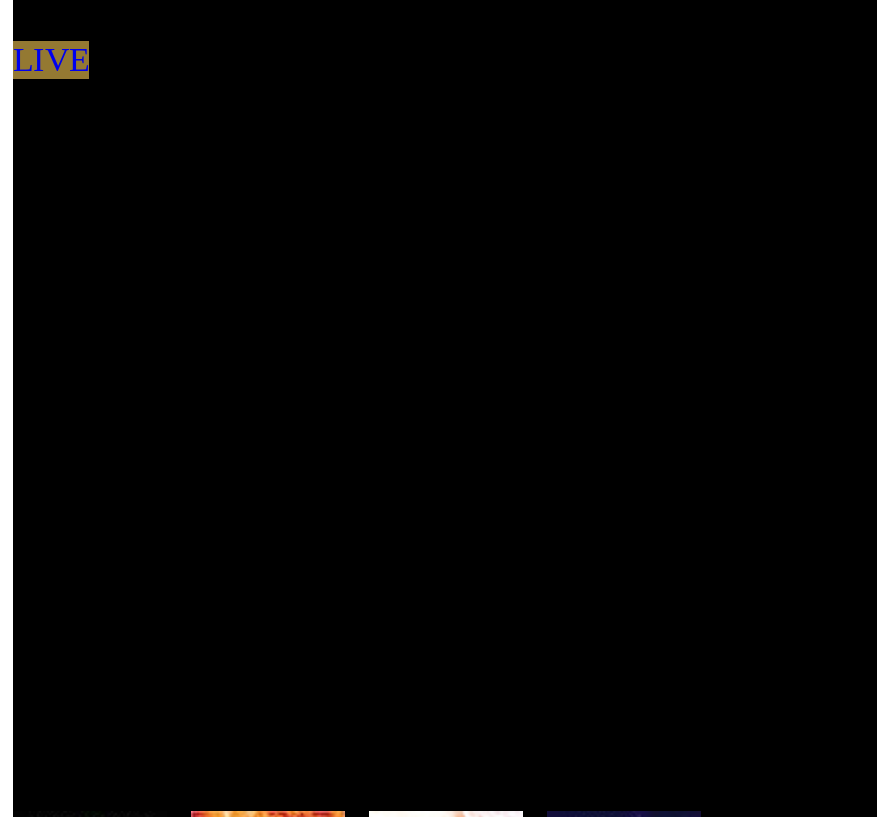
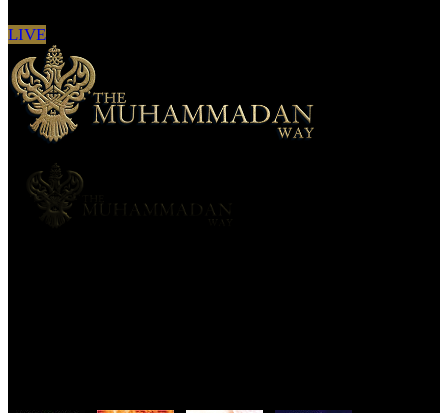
none -> [11,45,314,142] [image]

